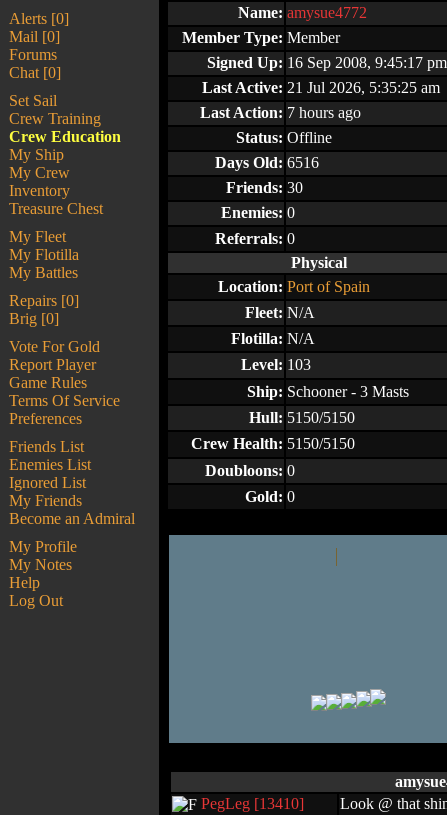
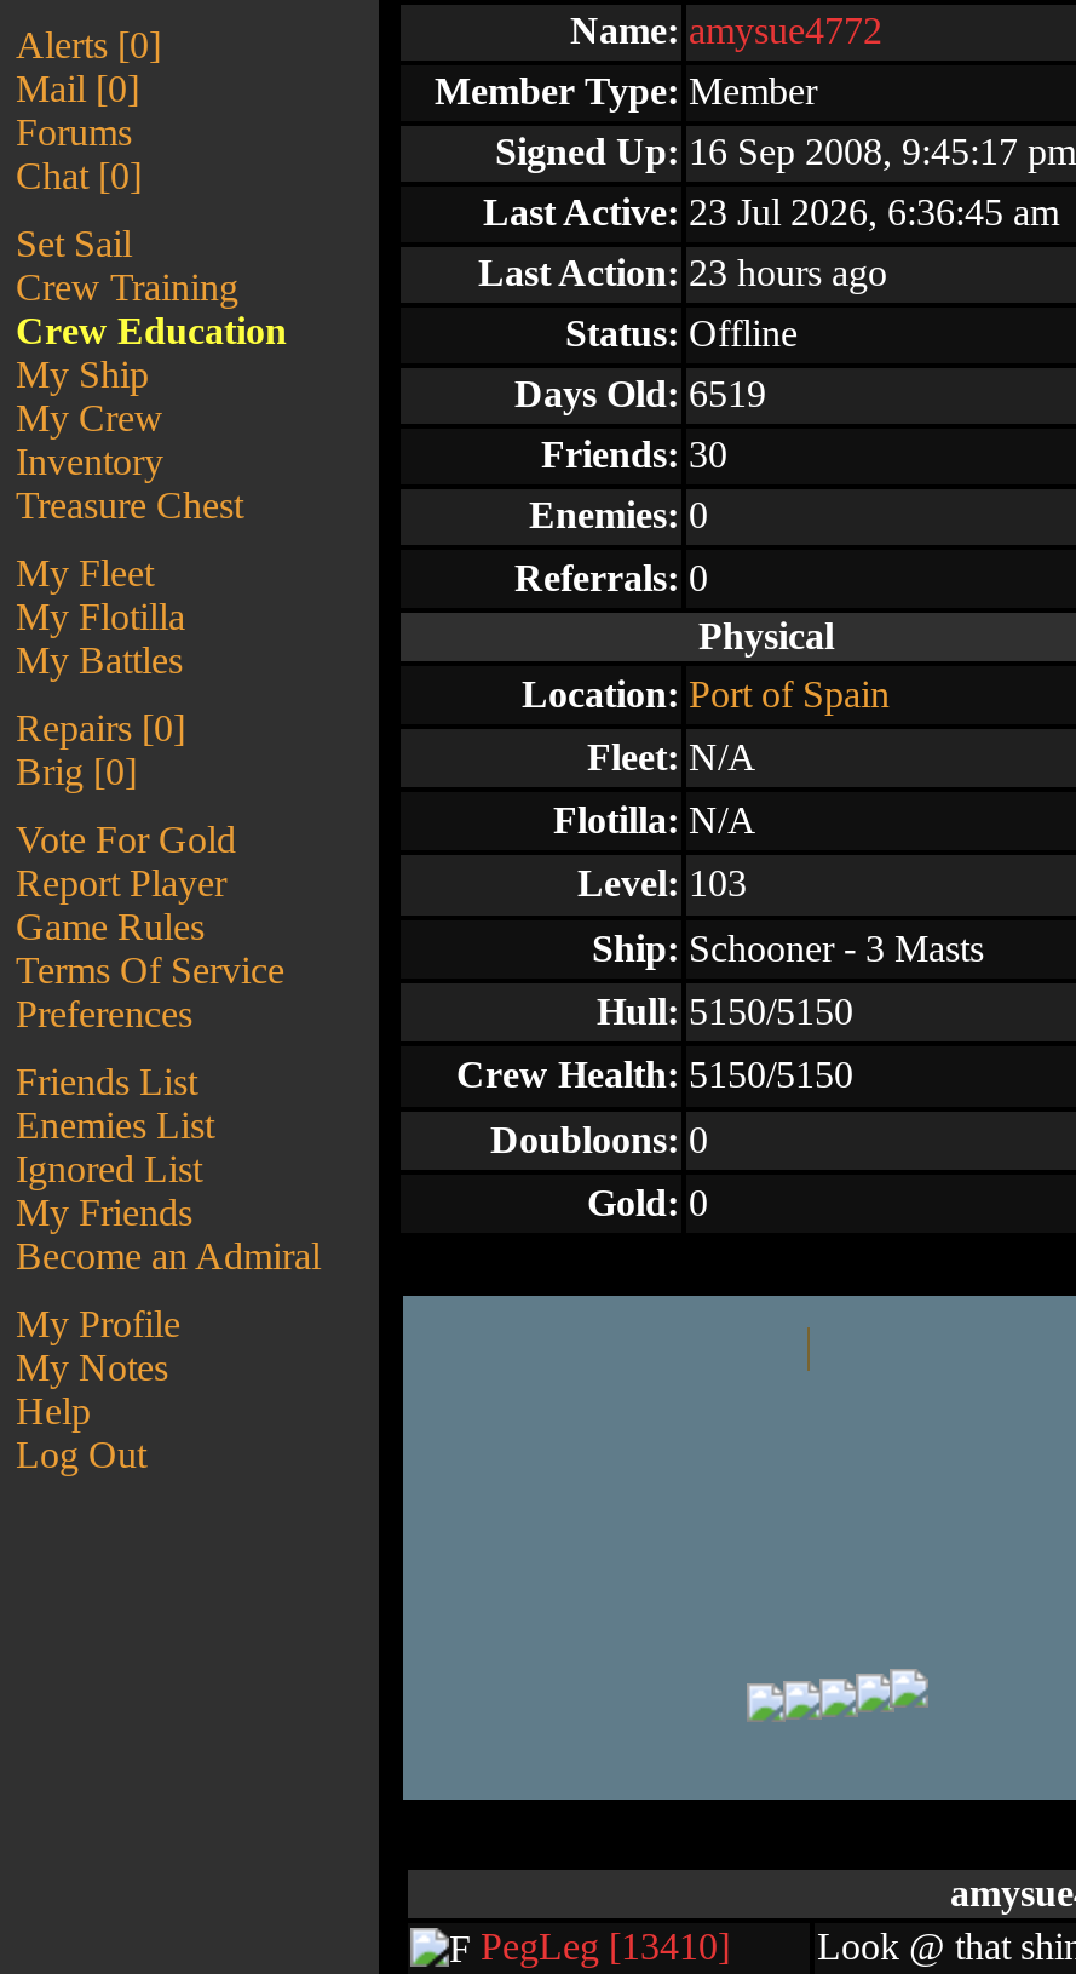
[202,79,440,96] Last Active: 21 Jul 2026, 5:35:25 am -> [483,191,1059,233] Last Active: 23 Jul 2026, 6:36:45 am
[200,104,361,121] Last Action: 7 hours ago -> [478,252,887,293] Last Action: 23 hours ago
[215,154,319,171] Days Old: 6516 -> [514,373,766,414] Days Old: 6519

